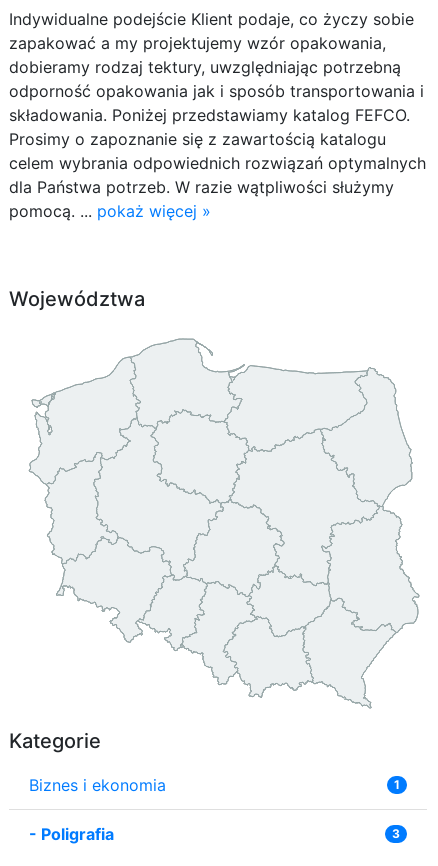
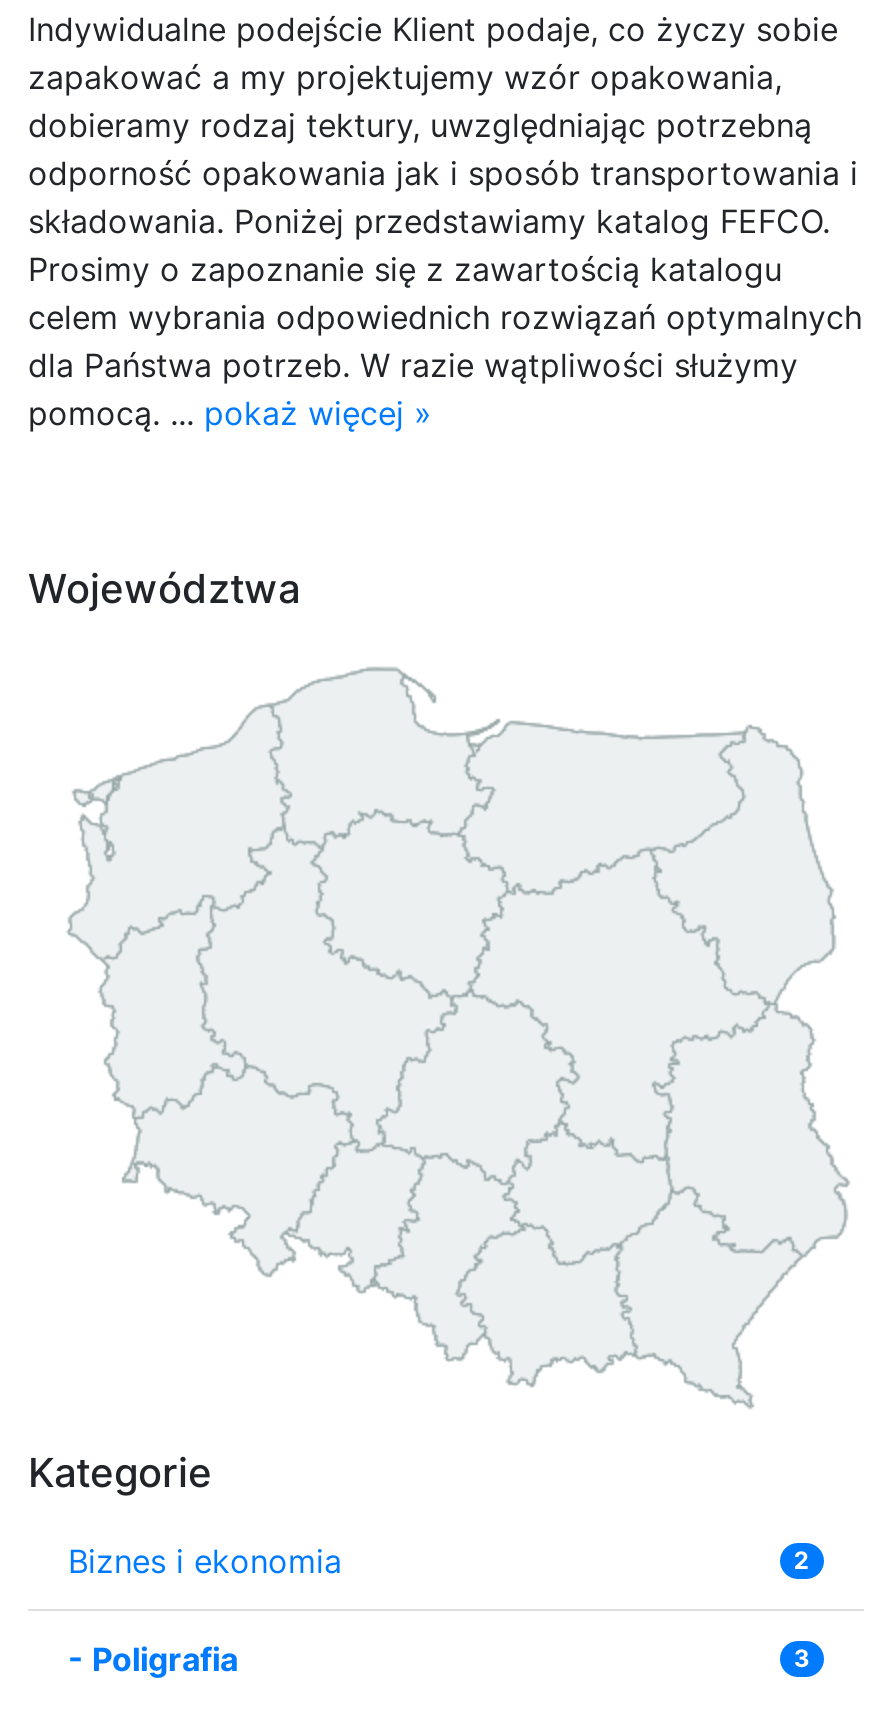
[394,777,400,792] 1 -> [794,1544,810,1574] 2

